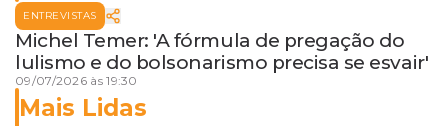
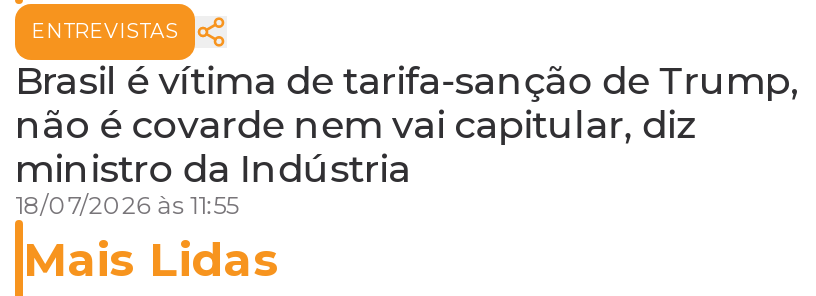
[15,29,428,88] Michel Temer: 'A fórmula de pregação do | lulismo e do bolsonarismo precisa se esvair' | 09/07/2026 às 19:30 -> [15,59,799,221] Brasil é vítima de tarifa-sanção de Trump, | não é covarde nem vai capitular, diz | ministro da Indústria | 18/07/2026 às 11:55

